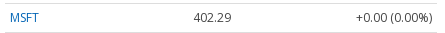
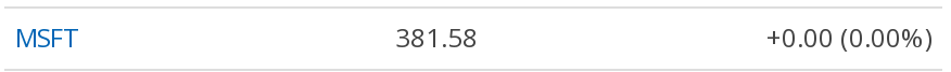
[193,8,231,25] 402.29 -> [395,19,478,56] 381.58

